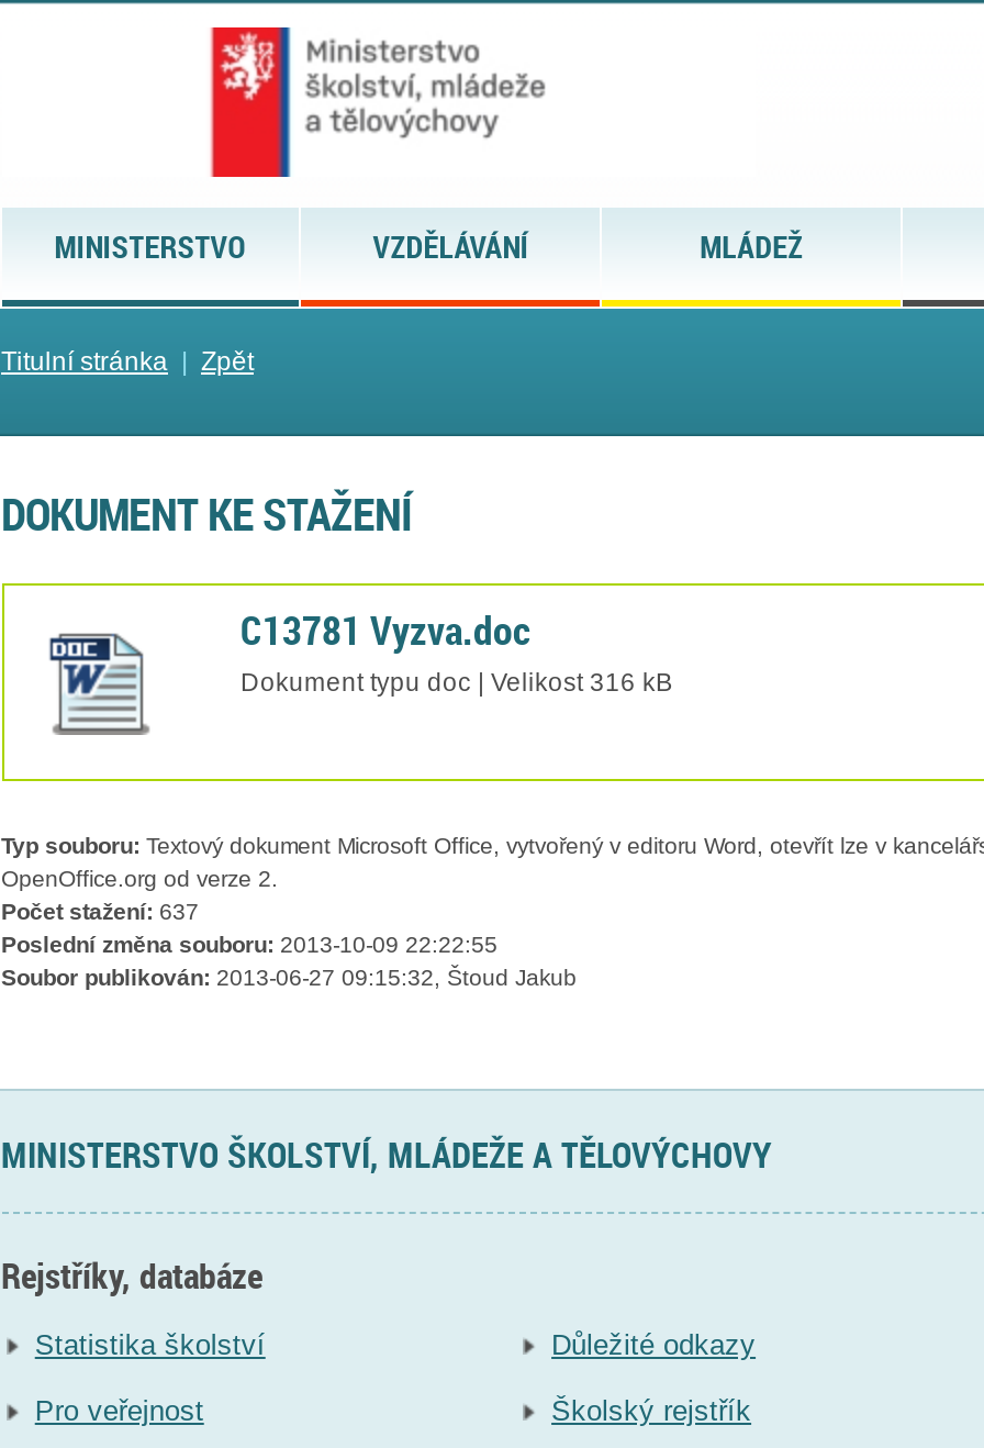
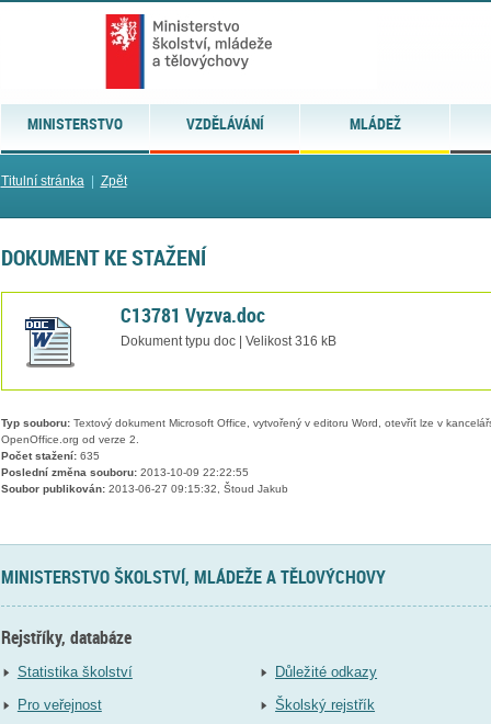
[1,901,199,925] Počet stažení: 637 -> [1,450,99,462] Počet stažení: 635

